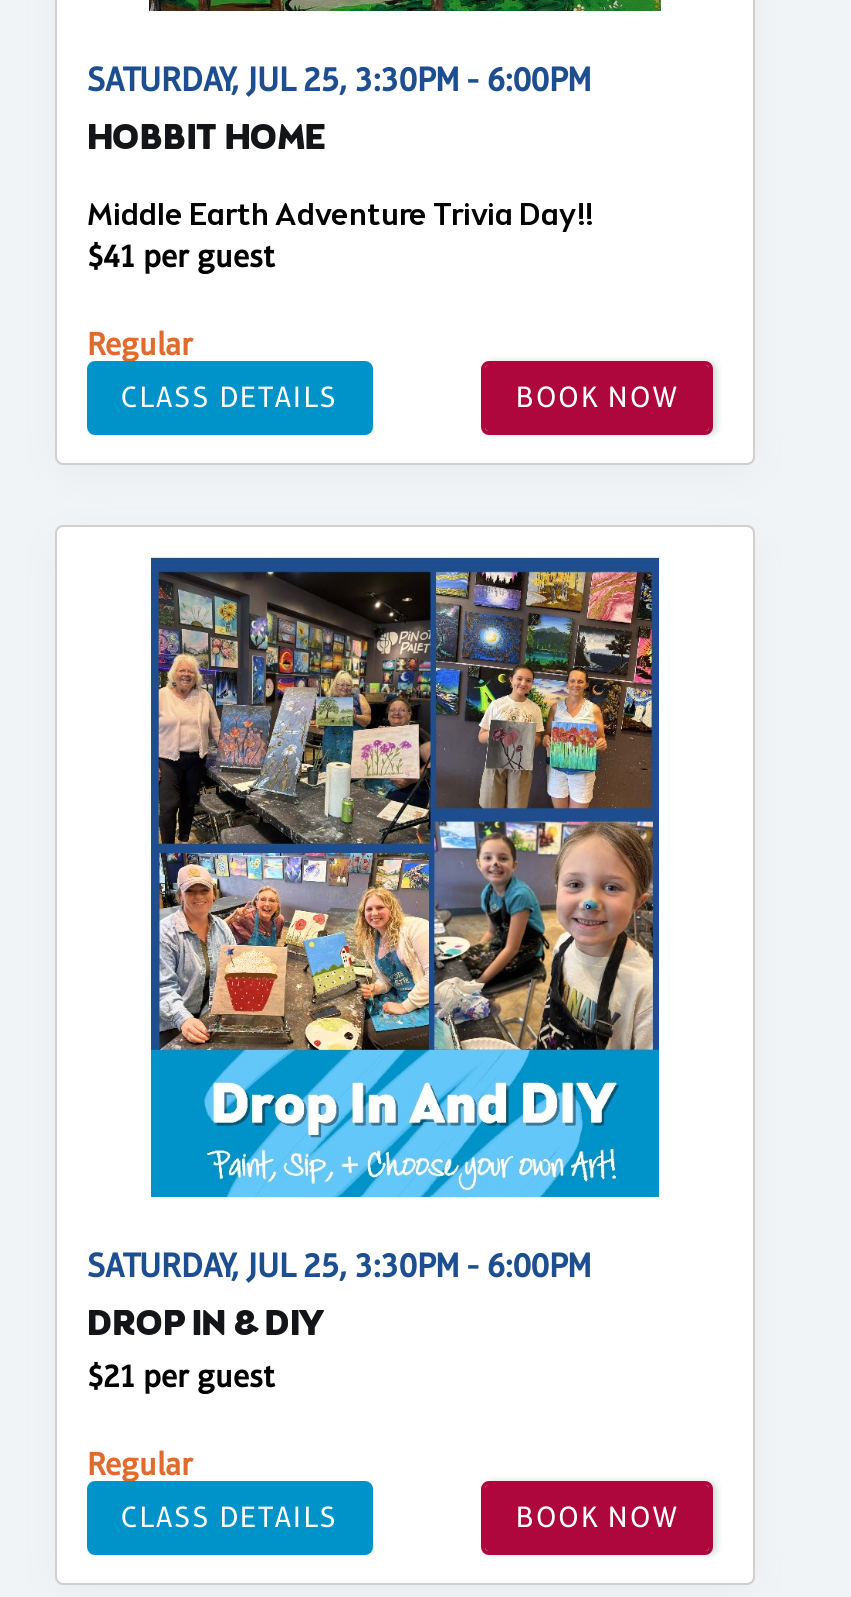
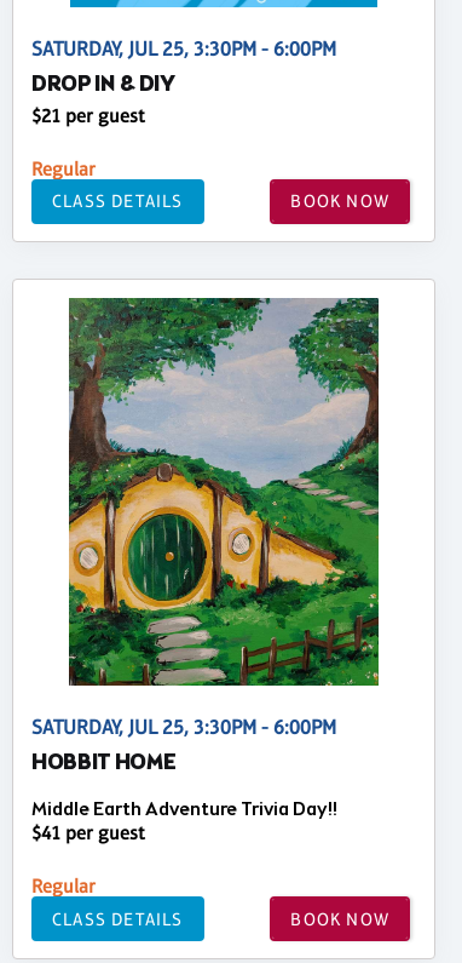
moved [87,115,593,275] -> [31,748,337,845]: HOBBIT HOME | Middle Earth Adventure Trivia Day!! | $41 per guest
moved [87,325,679,1285] -> [31,157,389,738]: Regular | CLASS DETAILS | BOOK NOW | SATURDAY, JUL 25, 3:30PM - 6:00PM
[149,558,661,1200] [image] -> [68,298,380,687] [image]
moved [87,1301,325,1395] -> [31,70,175,127]: DROP IN & DIY | $21 per guest

